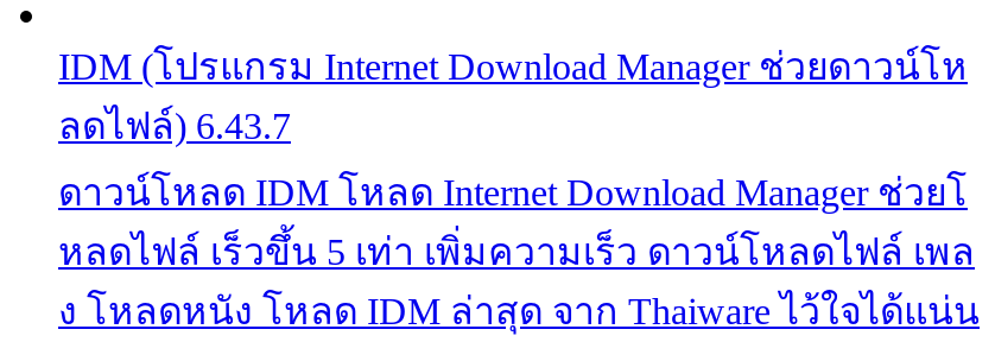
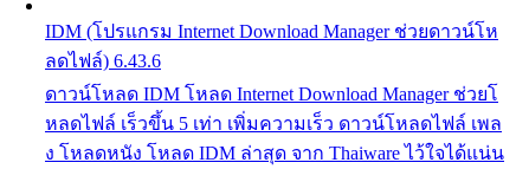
[58,106,291,146] ลดไฟล์) 6.43.7 -> [45,51,161,71] ลดไฟล์) 6.43.6

